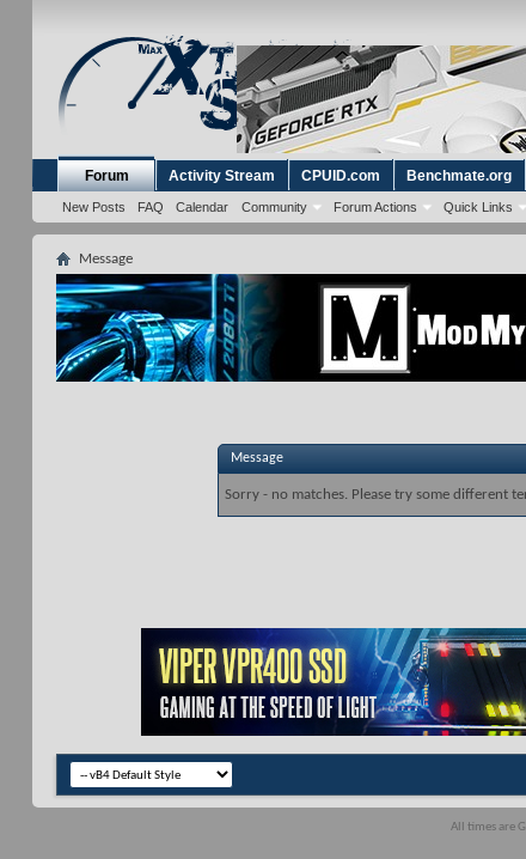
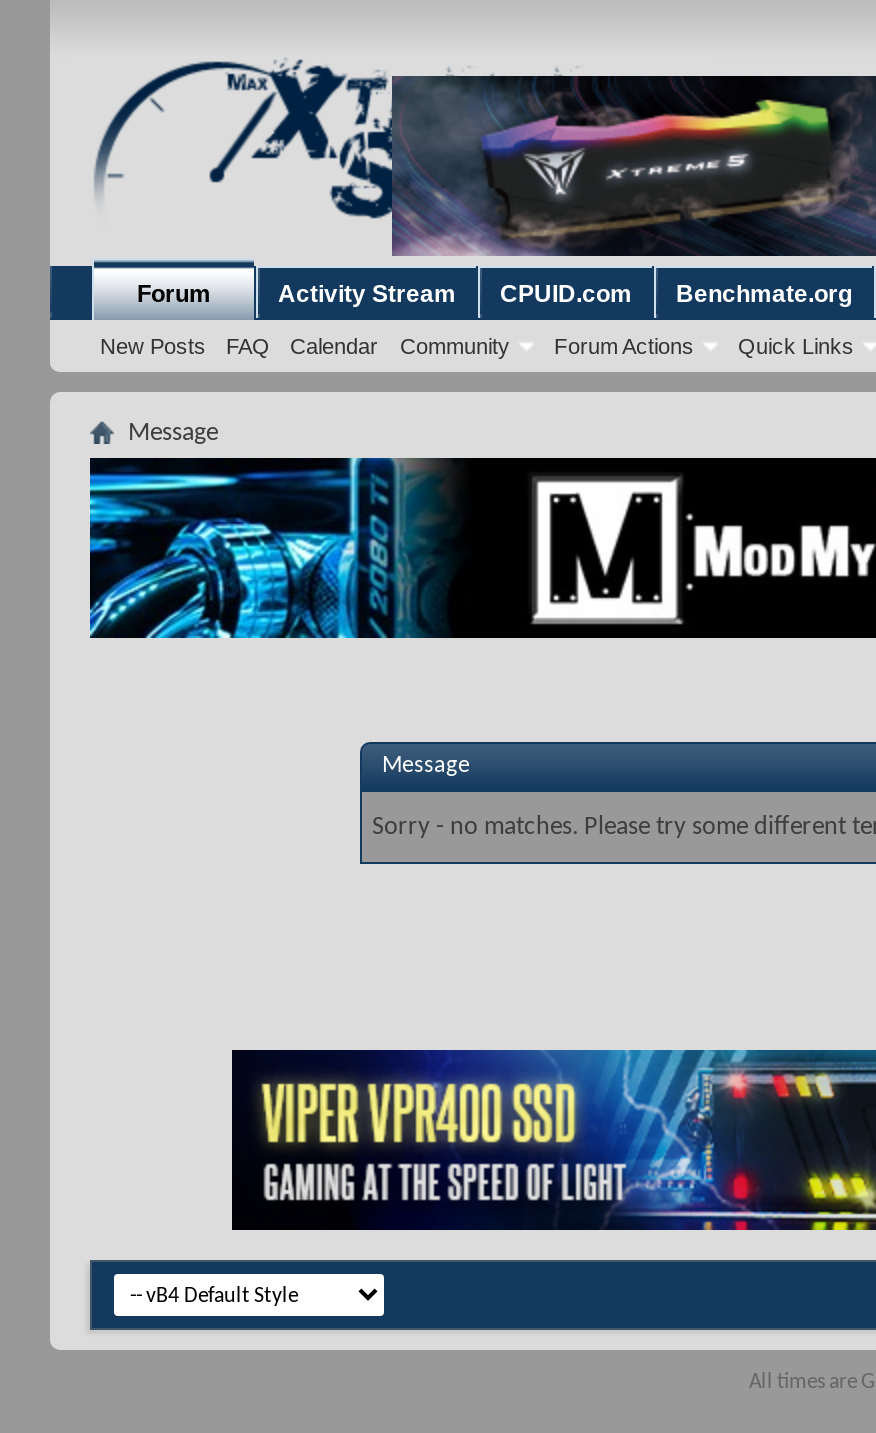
[236,45,522,153] [image] -> [392,74,870,258] [image]

